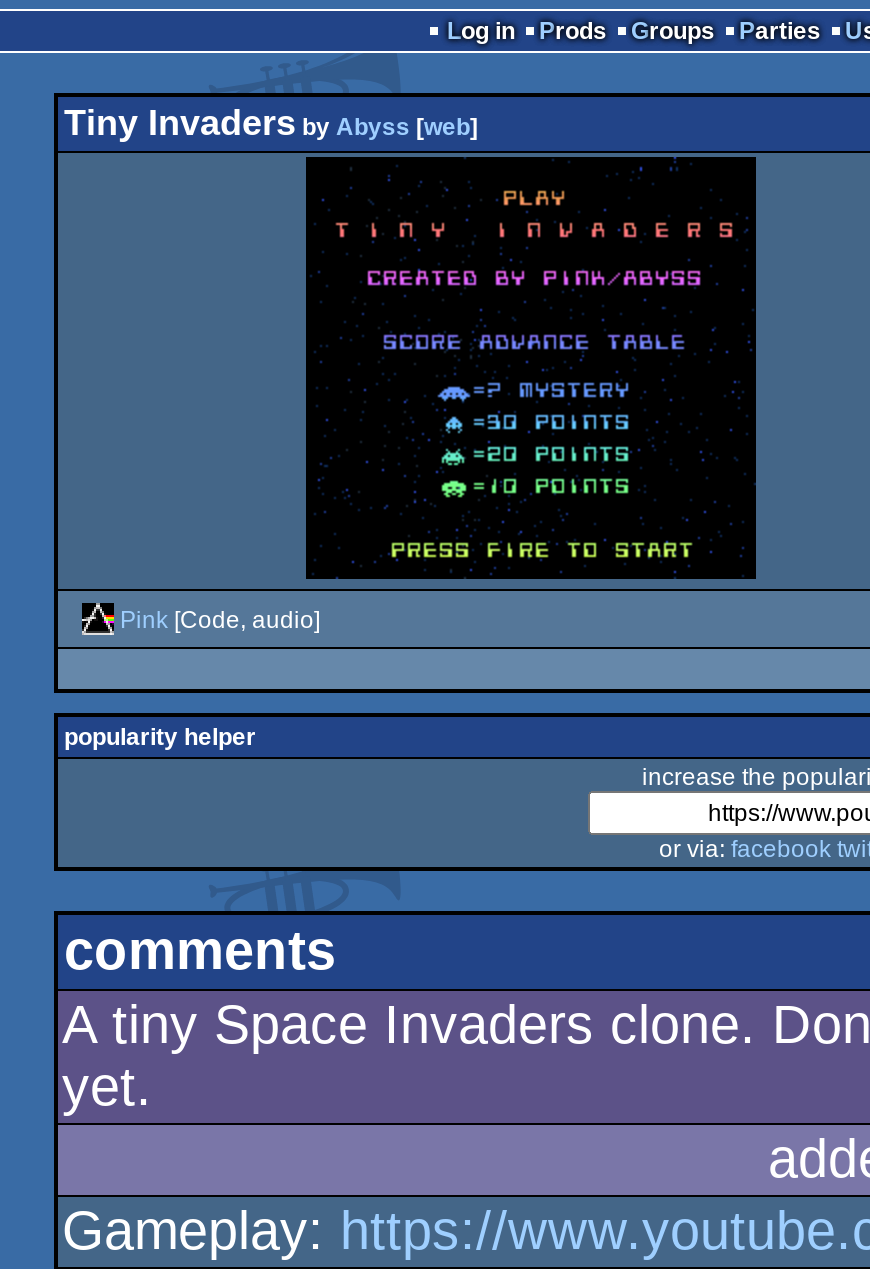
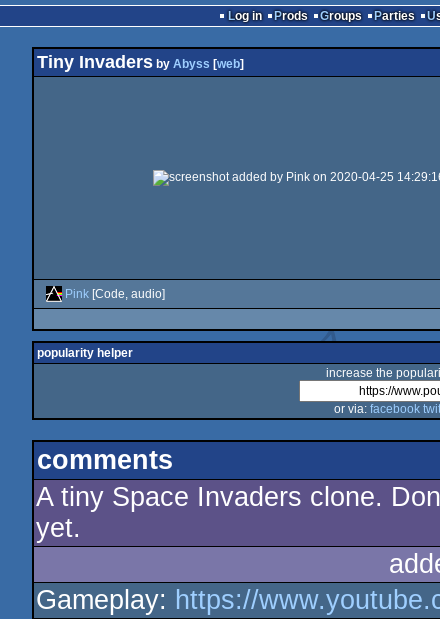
[304,157,758,581] [image] -> none

